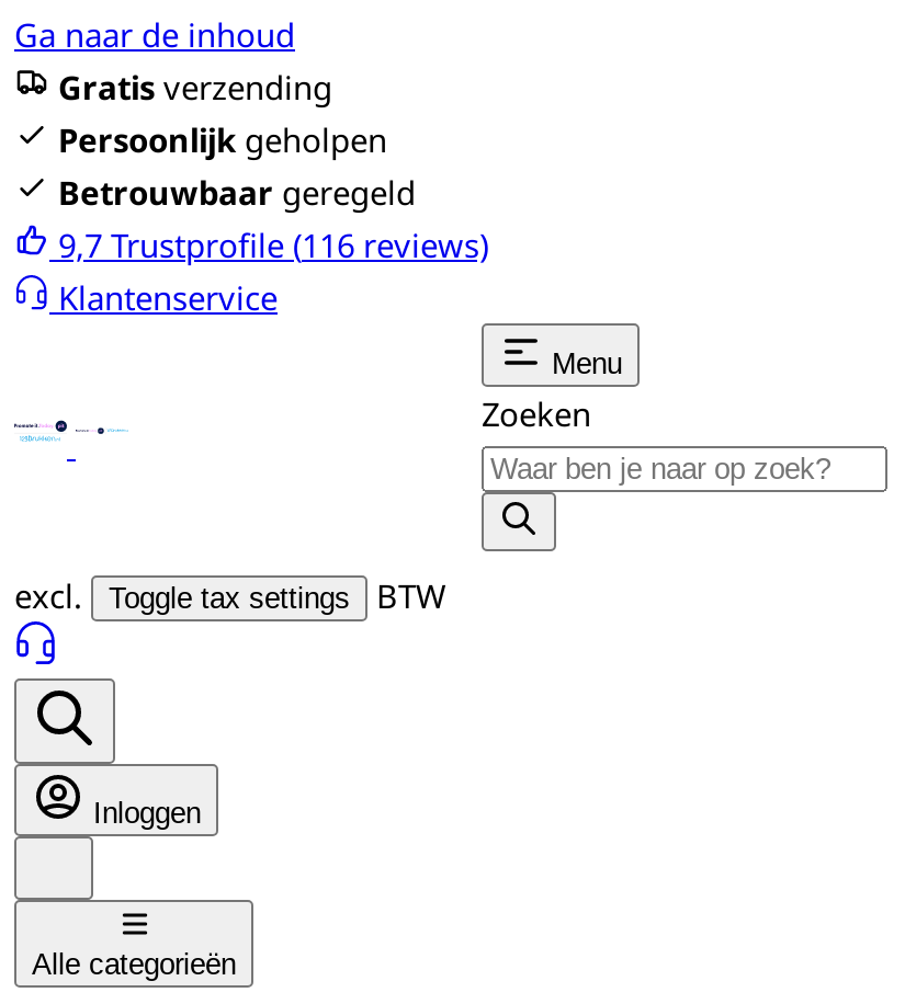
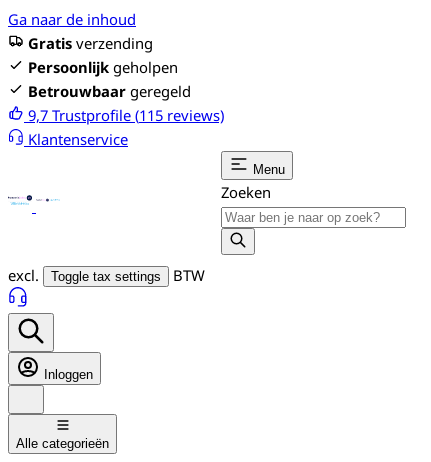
[58,223,488,266] 9,7 Trustprofile (116 reviews) -> [28,105,224,125] 9,7 Trustprofile (115 reviews)

